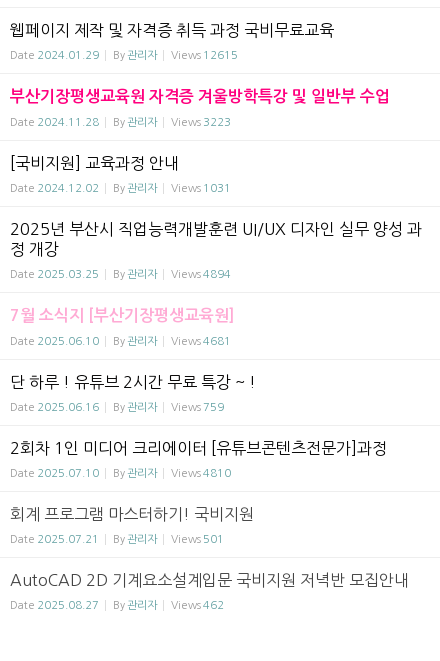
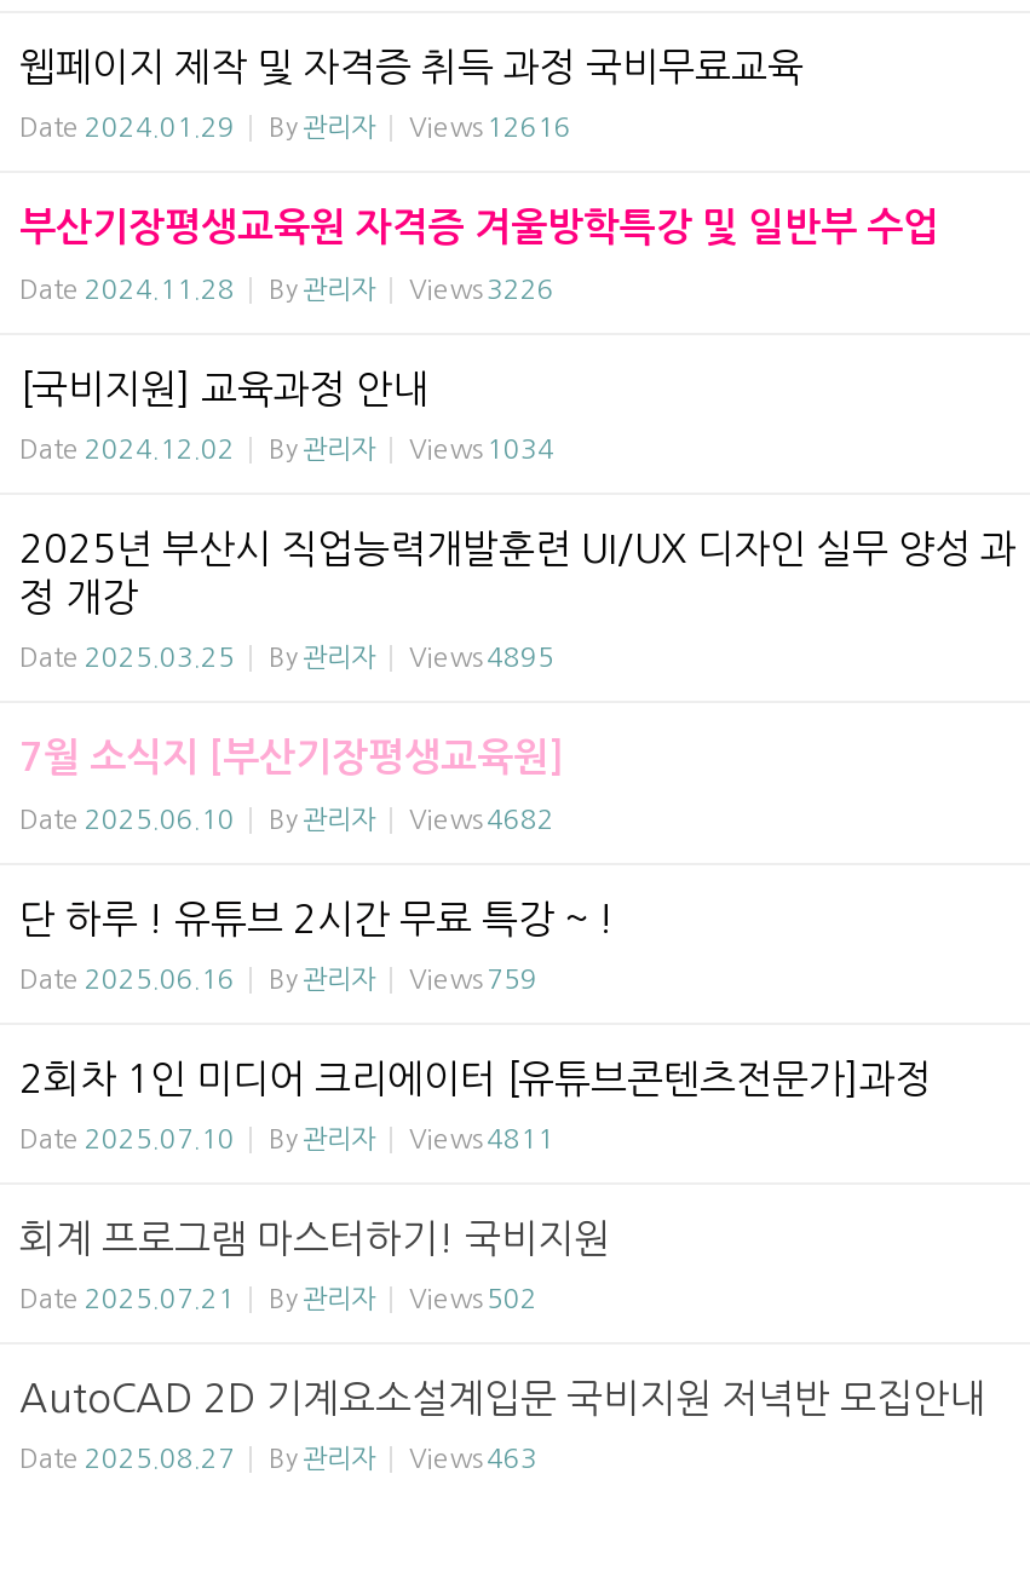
[10,50,238,61] Date 2024.01.29 By 관리자 Views 12615 -> [19,115,571,142] Date 2024.01.29 By 관리자 Views 12616
[10,117,231,128] Date 2024.11.28 By 관리자 Views 3223 -> [19,277,554,304] Date 2024.11.28 By 관리자 Views 3226
[10,183,231,194] Date 2024.12.02 By 관리자 Views 1031 -> [19,437,554,464] Date 2024.12.02 By 관리자 Views 1034
[10,269,231,280] Date 2025.03.25 By 관리자 Views 4894 -> [19,645,554,672] Date 2025.03.25 By 관리자 Views 4895
[10,336,231,347] Date 2025.06.10 By 관리자 Views 4681 -> [19,807,554,834] Date 2025.06.10 By 관리자 Views 4682
[10,468,231,479] Date 2025.07.10 By 관리자 Views 4810 -> [19,1127,554,1153] Date 2025.07.10 By 관리자 Views 4811
[10,534,224,545] Date 2025.07.21 By 관리자 Views 501 -> [19,1286,537,1313] Date 2025.07.21 By 관리자 Views 502
[10,600,224,611] Date 2025.08.27 By 관리자 Views 462 -> [19,1446,537,1473] Date 2025.08.27 By 관리자 Views 463

